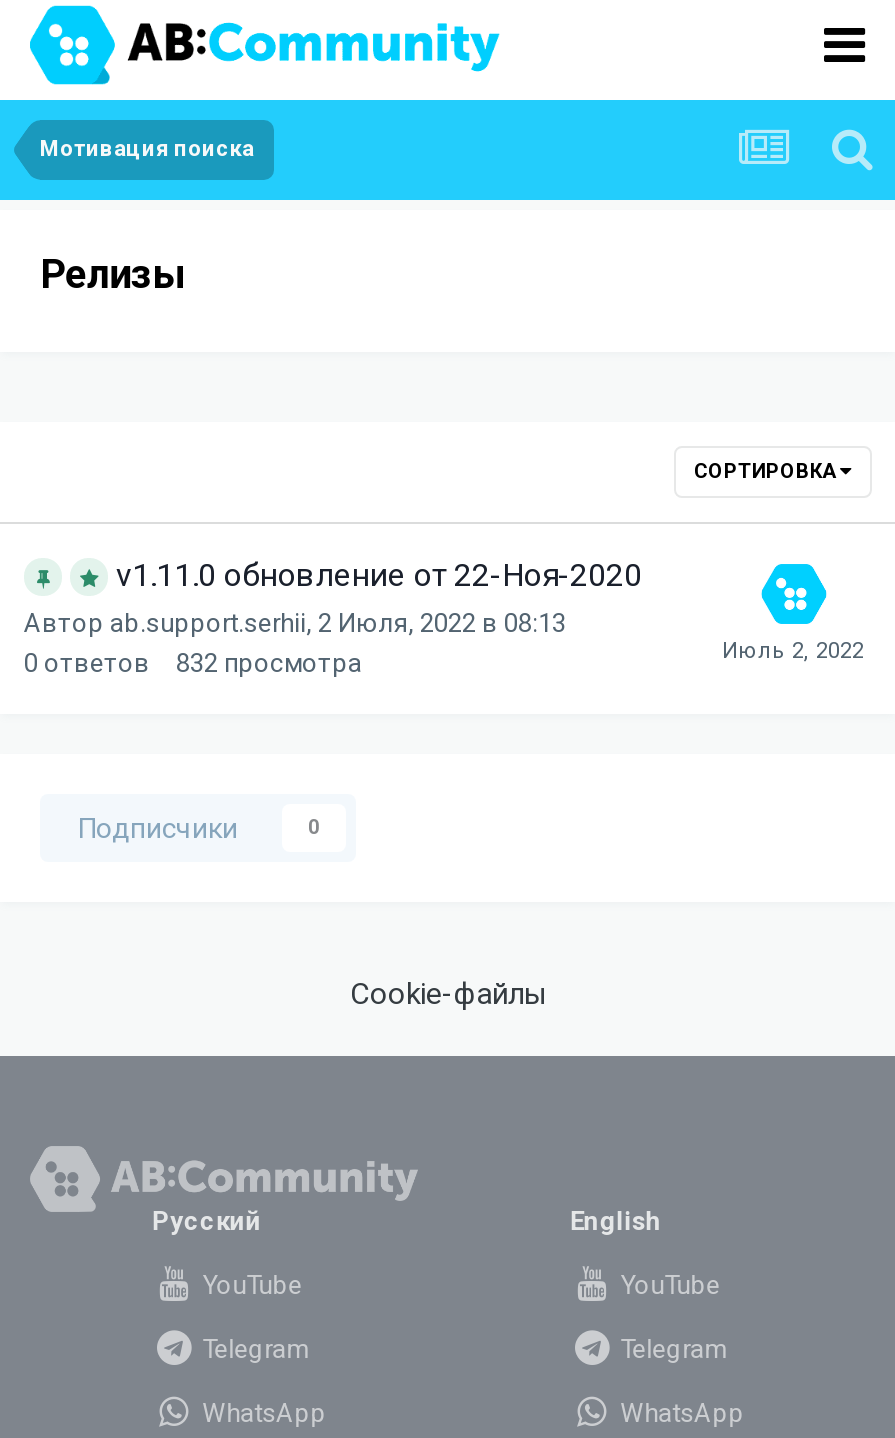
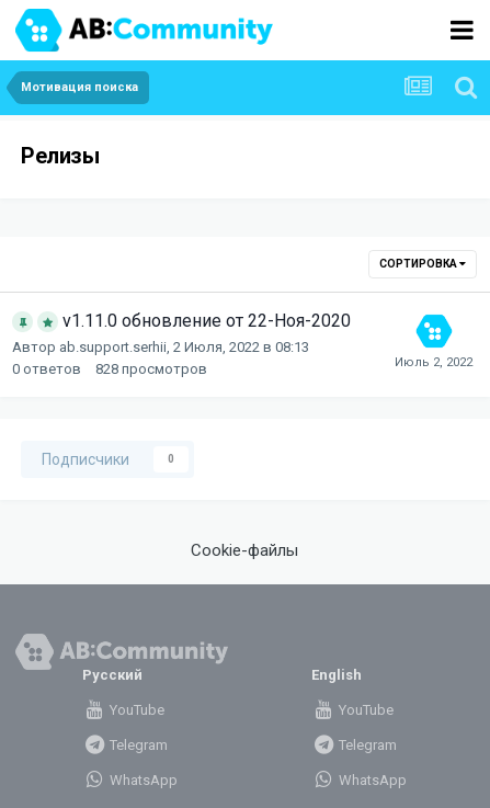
[176,648,362,678] 832 просмотра -> [95,361,207,377] 828 просмотров

